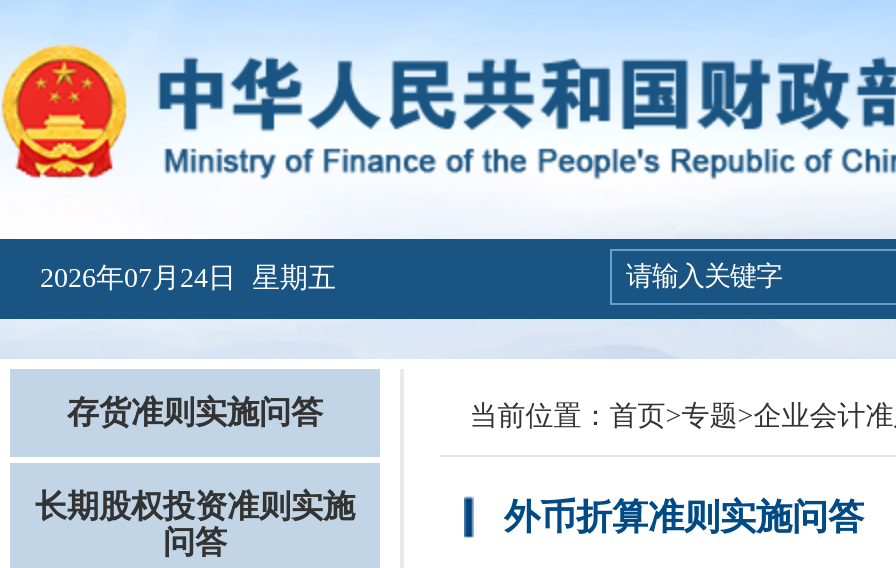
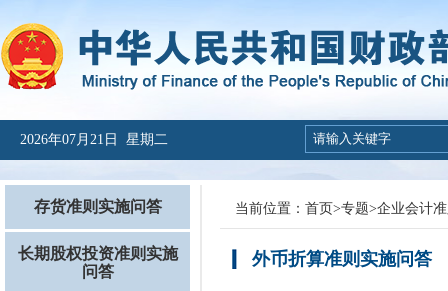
[40,263,336,293] 2026年07月24日 星期五 -> [20,132,168,147] 2026年07月21日 星期二

